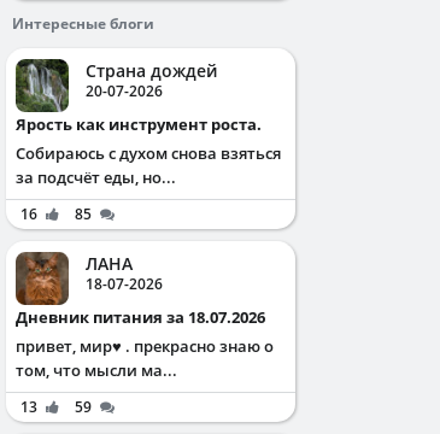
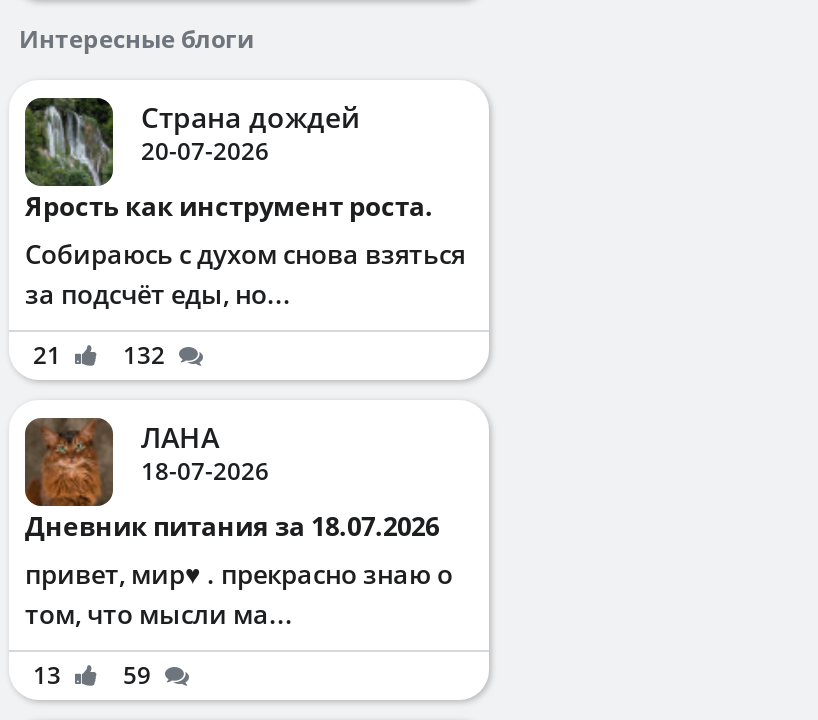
[20,204,37,224] 16 -> [33,338,61,372] 21
[75,204,92,224] 85 -> [123,338,165,372] 132

